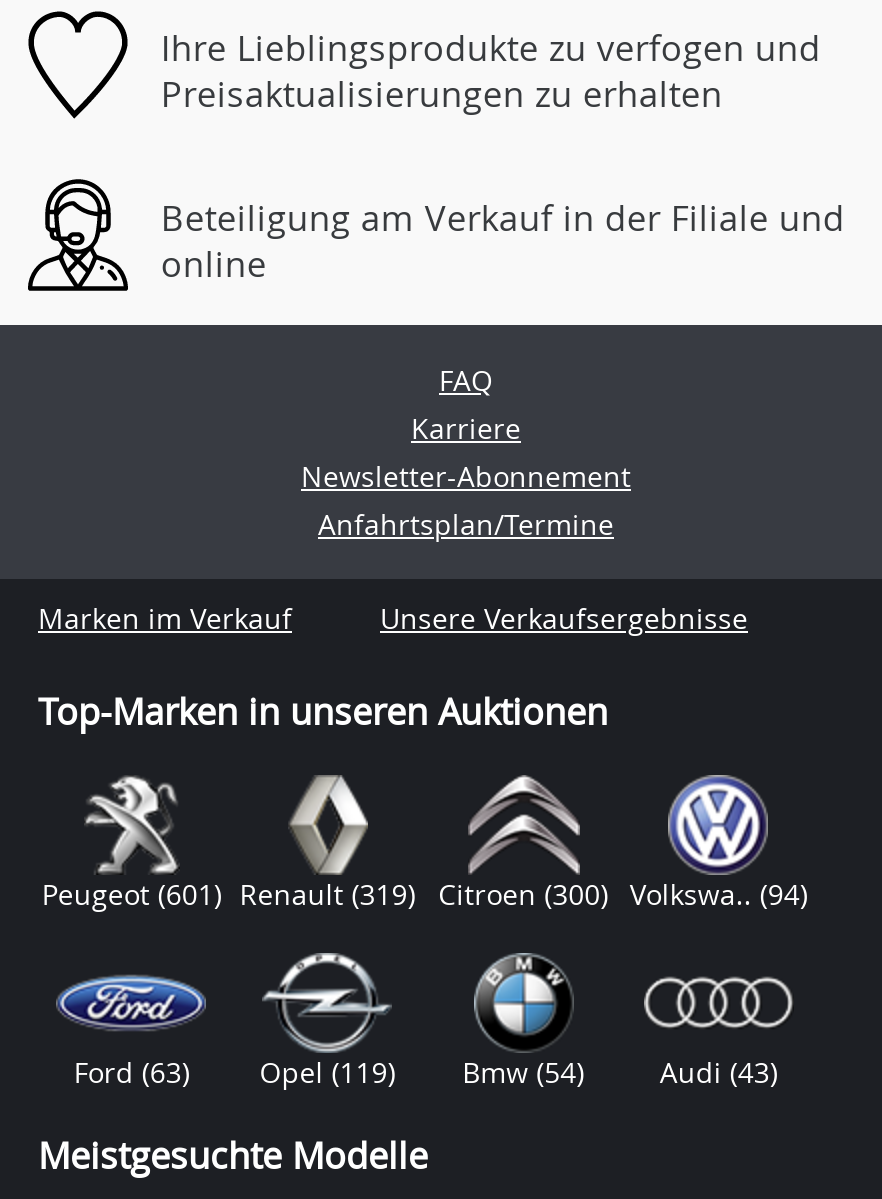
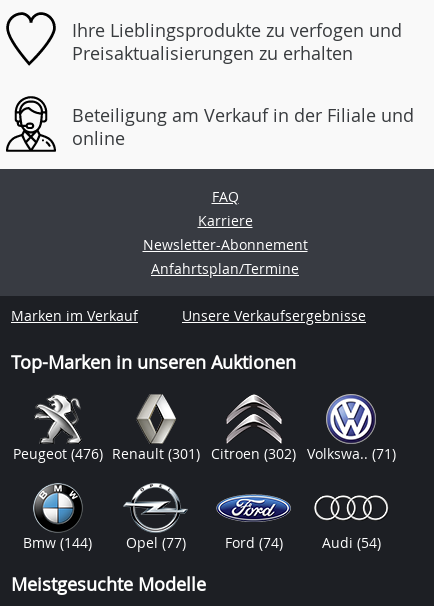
[42,875,808,913] Peugeot (601) Renault (319) Citroen (300) Volkswa.. (94) -> [13,444,396,463] Peugeot (476) Renault (301) Citroen (302) Volkswa.. (71)
[56,953,778,1091] [image] | Ford (63) | Opel(119) | Bmw (54) | Audi (43) -> [21,482,381,552] [image] | Bmw (144) | Opel(77) | Ford (74) | Audi (54)
[450,951,596,1039] [image] -> [216,483,292,526] [image]

